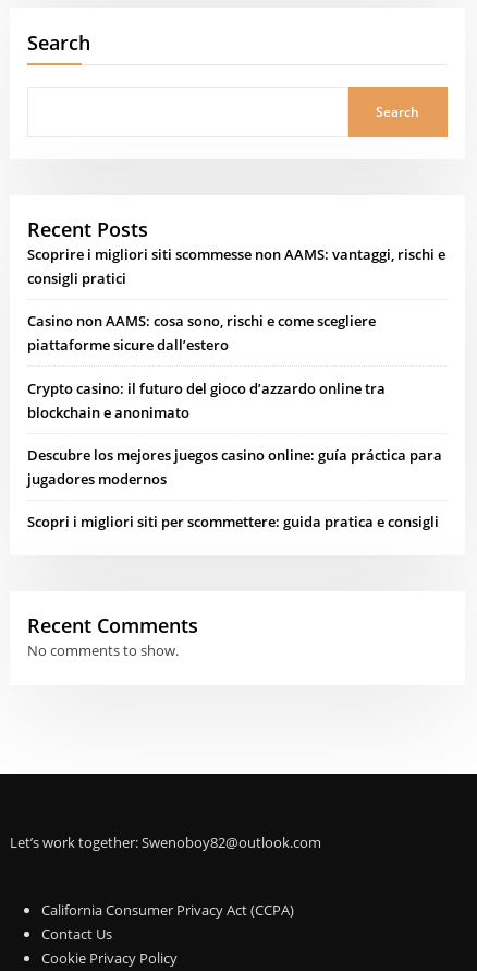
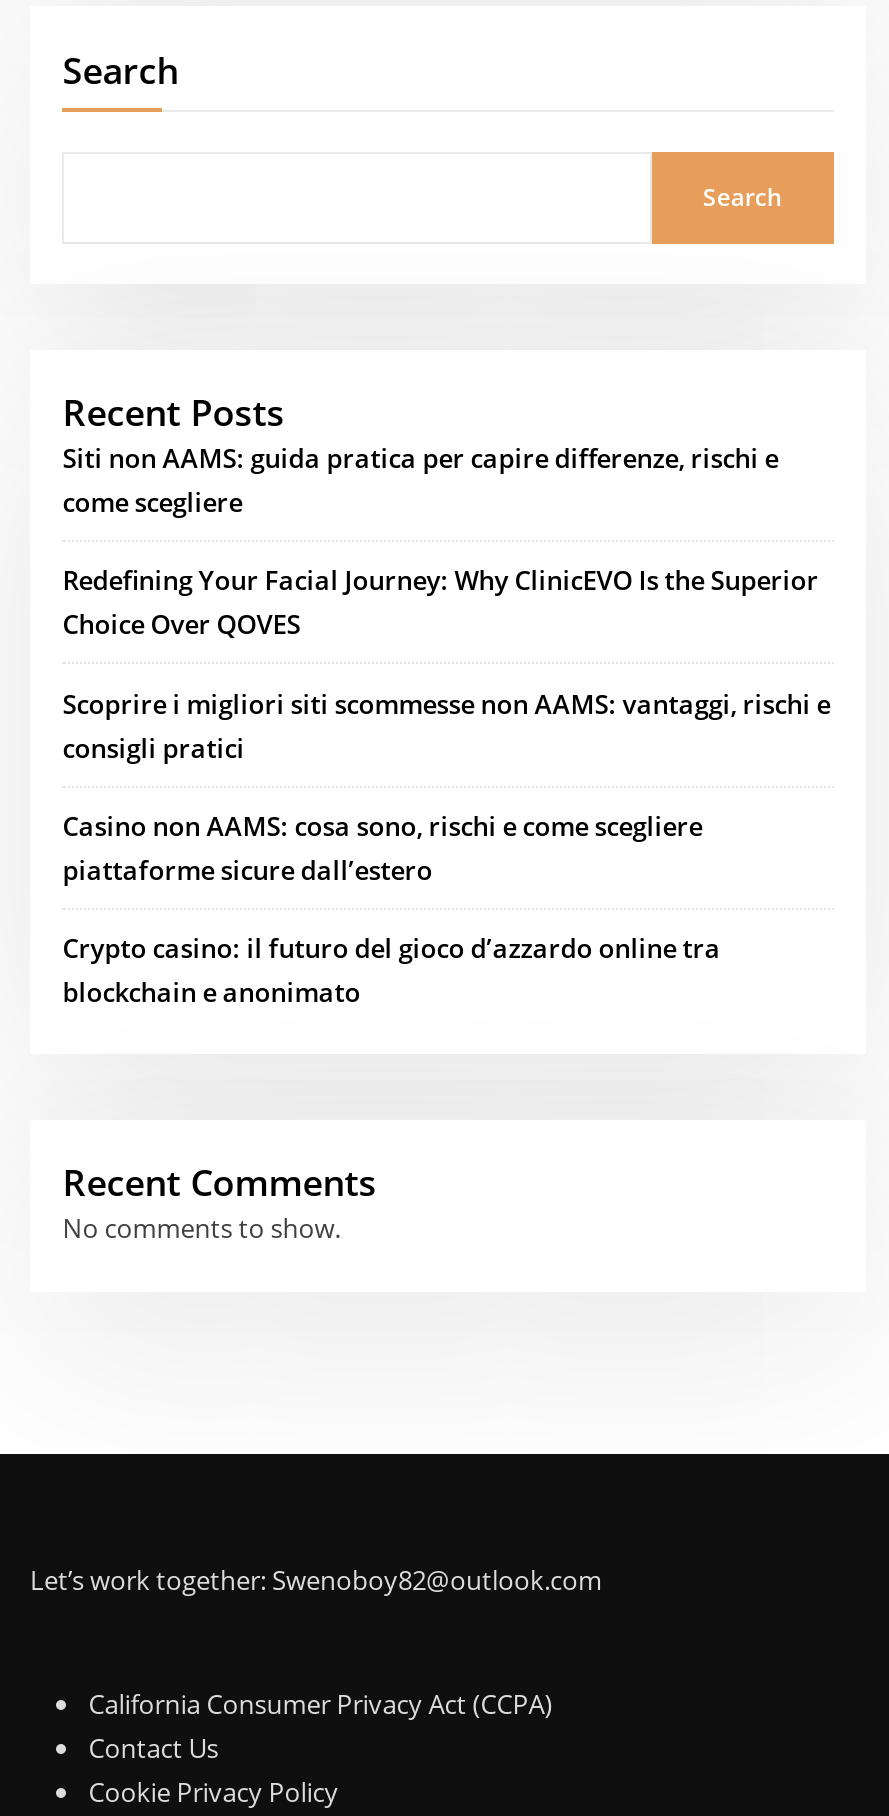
none -> [62,440,818,643] Siti non AAMS: guida pratica per capire differenze, rischi e | come scegliere | Redefining Your Facial Journey: Why ClinicEVO Is the Superior | Choice Over QOVES
moved [27,244,446,422] -> [62,685,830,1010]: Scoprire i migliori siti scommesse non AAMS: vantaggi, rischi e | consigli pratici | Casino non AAMS: cosa sono, rischi e come scegliere | piattaforme sicure dall’estero | Crypto casino: il futuro del gioco d’azzardo online tra | blockchain e anonimato
[27,445,442,531] Descubre los mejores juegos casino online: guía práctica para | jugadores modernos | Scopri i migliori siti per scommettere: guida pratica e consigli -> none

